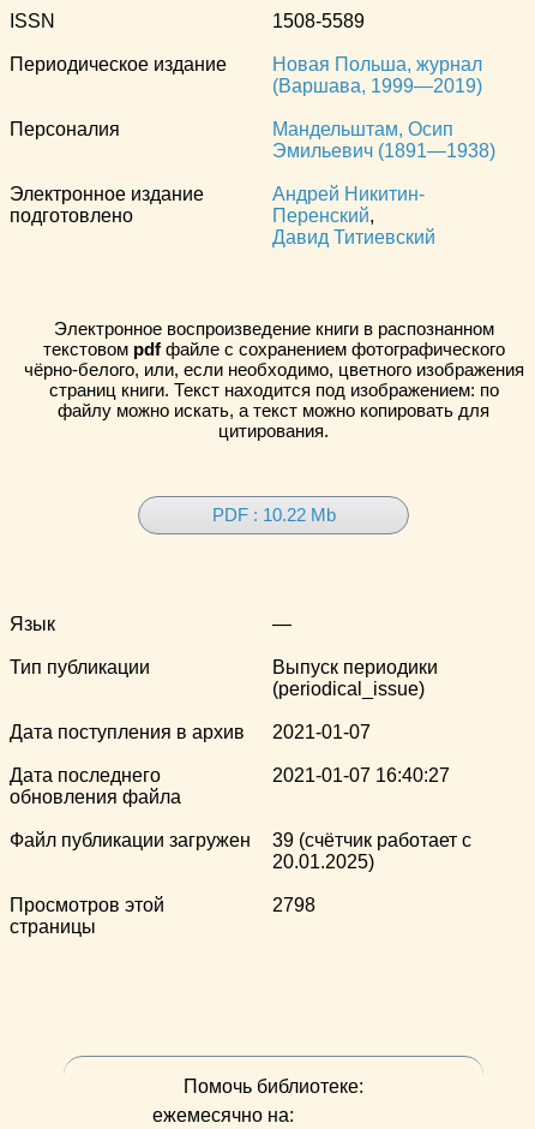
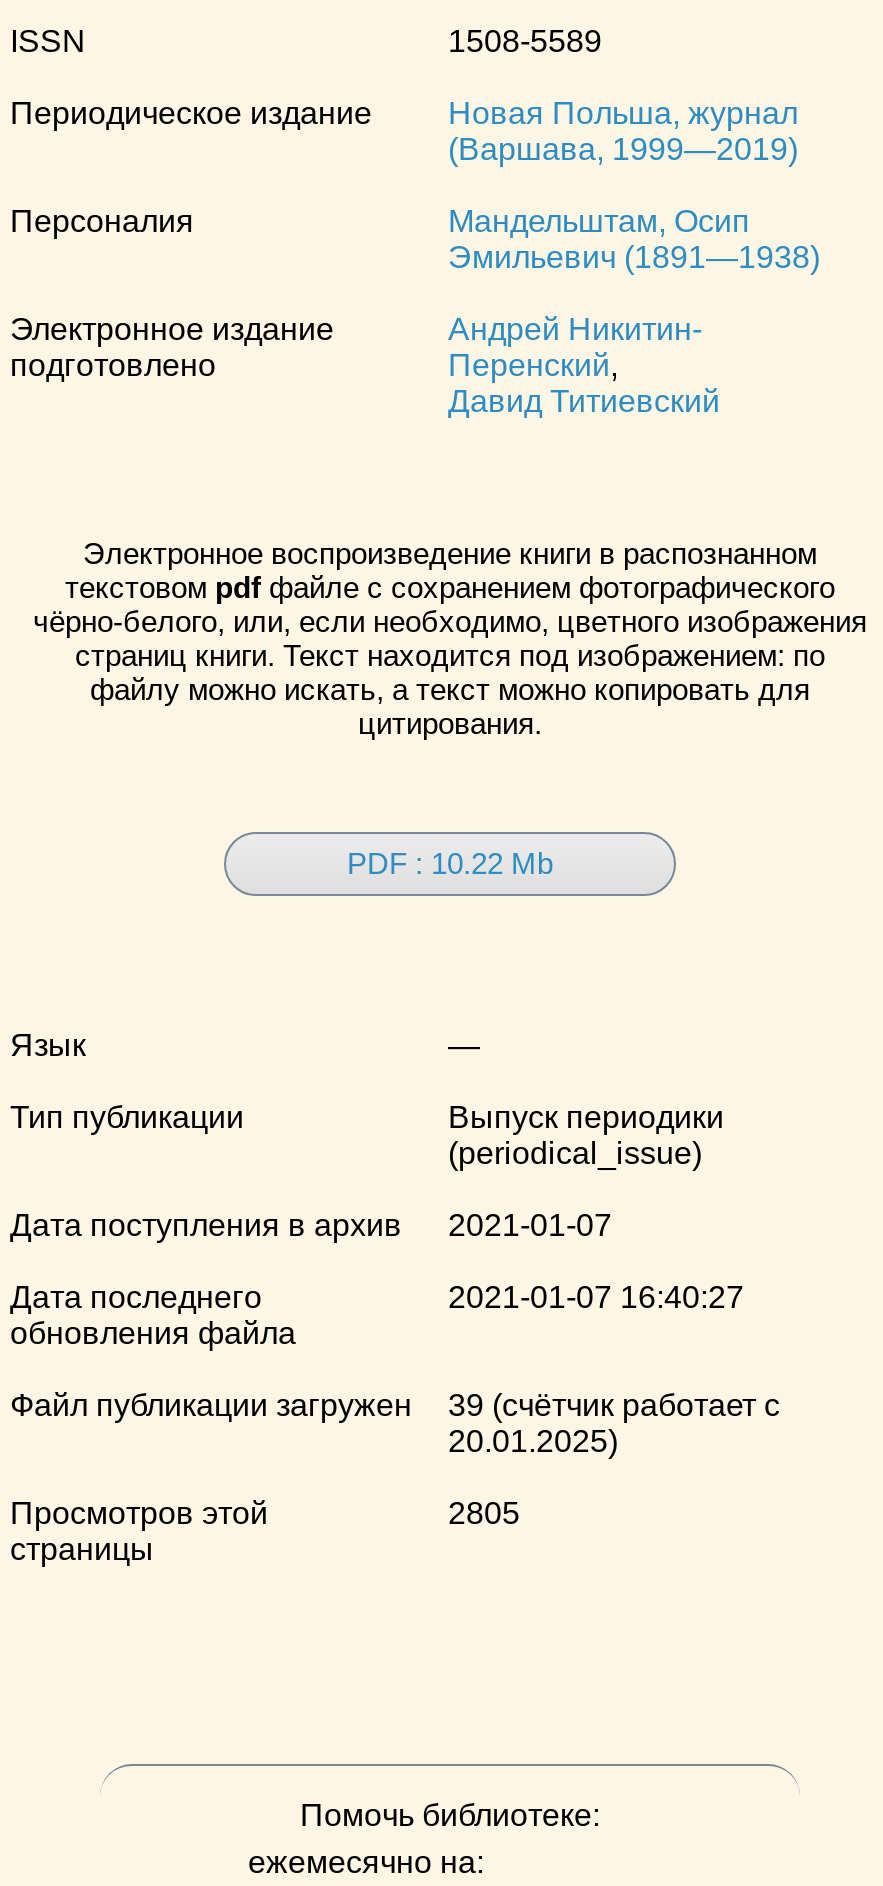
[272,894,315,915] 2798 -> [448,1495,520,1529] 2805

